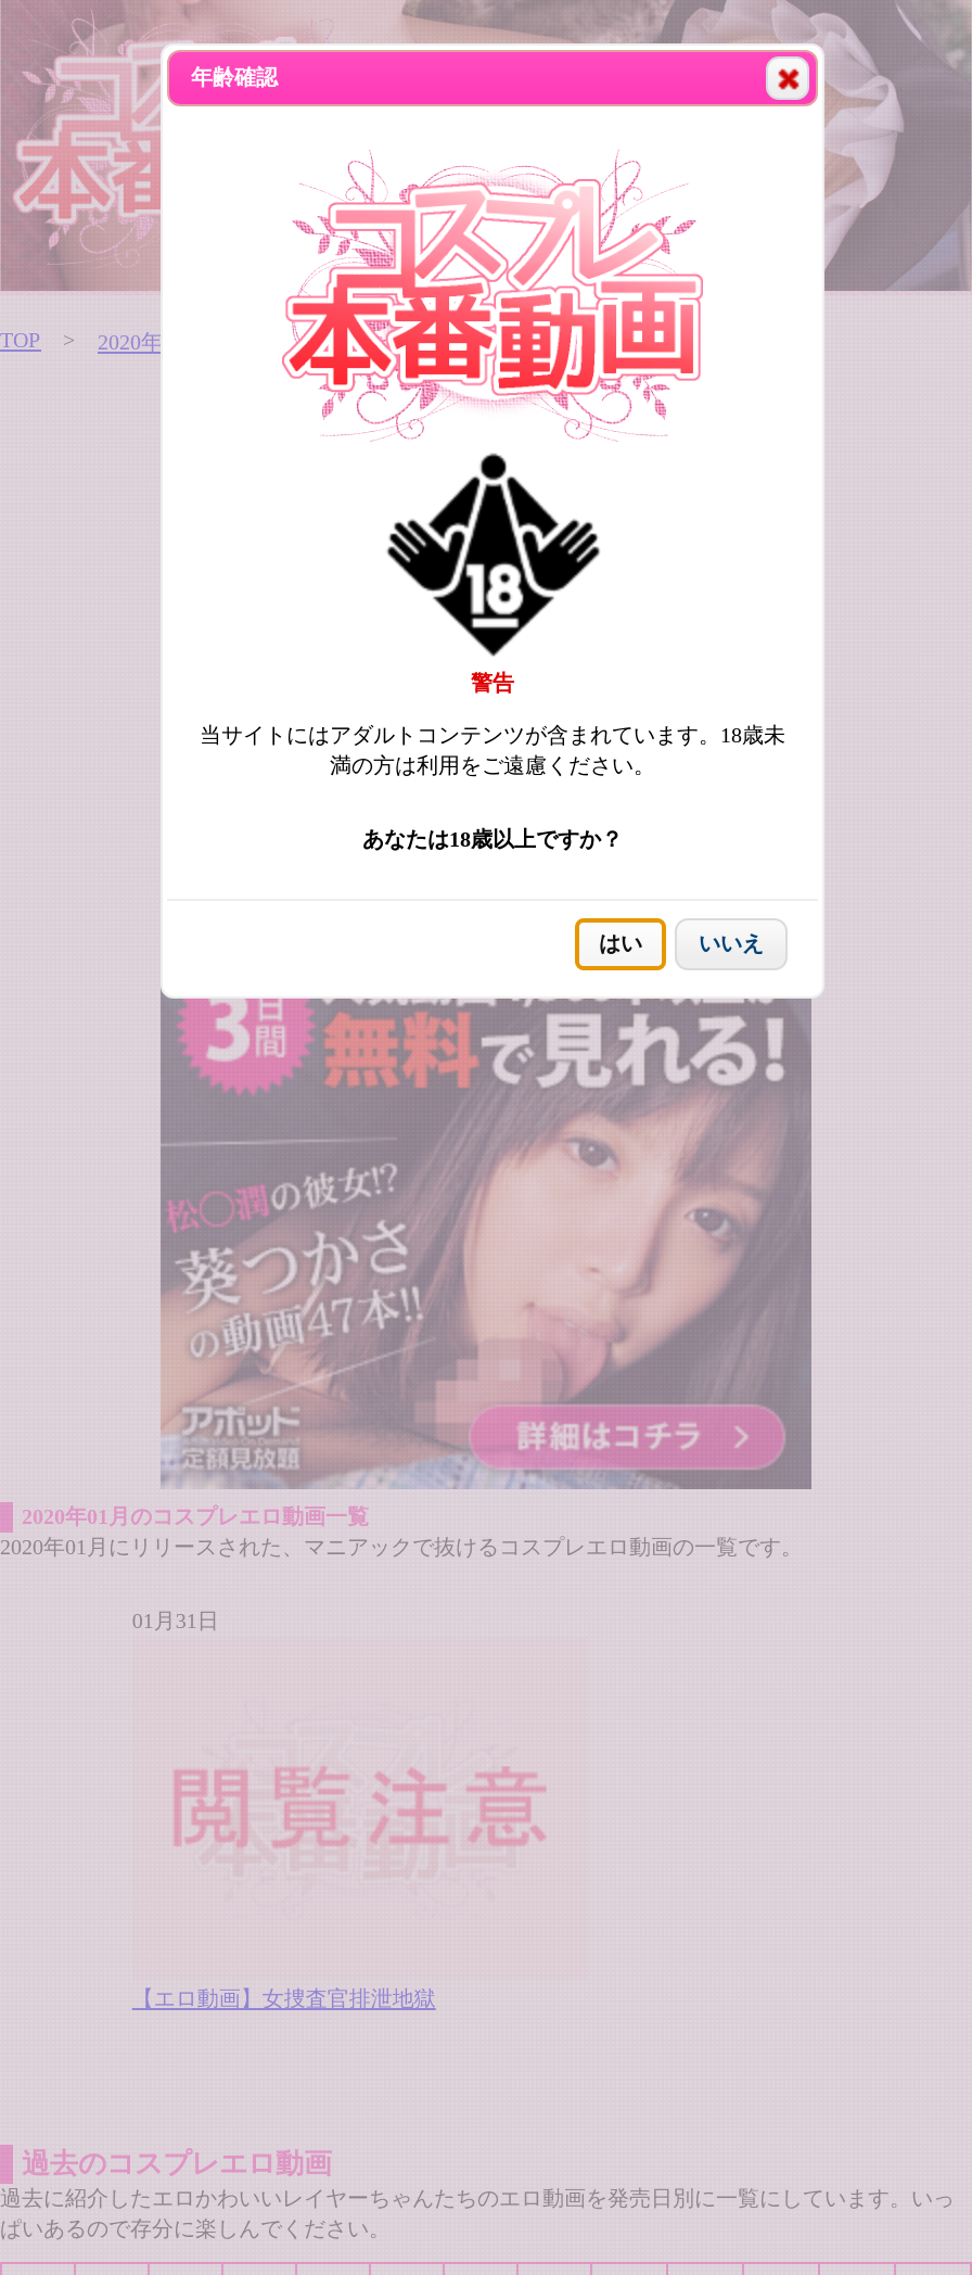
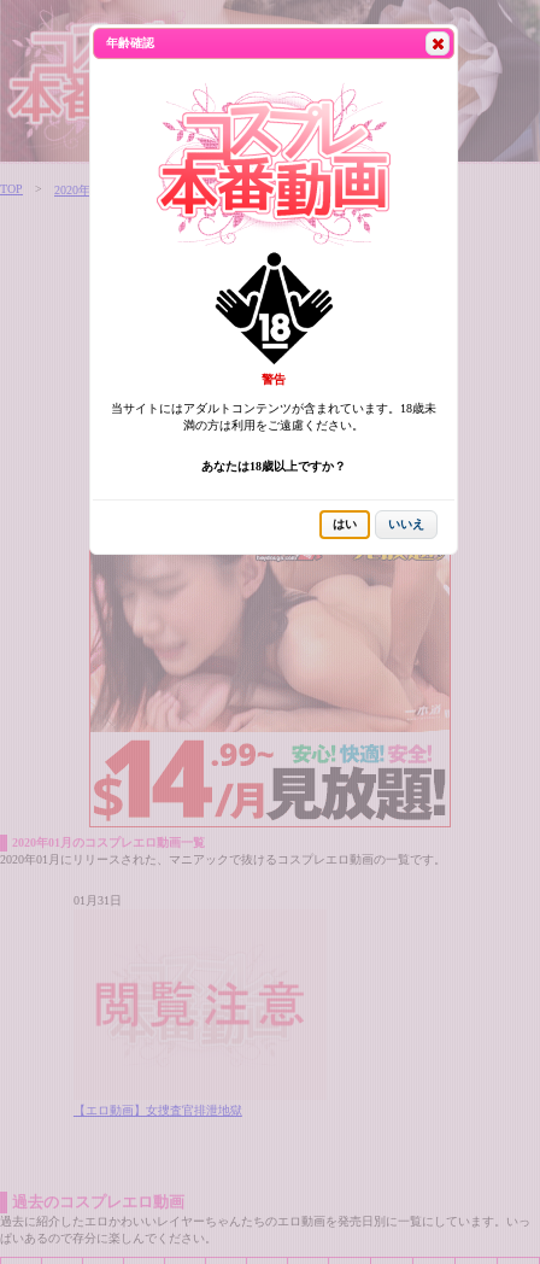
[161,999,811,1489] [image] -> [89,555,450,826] [image]

